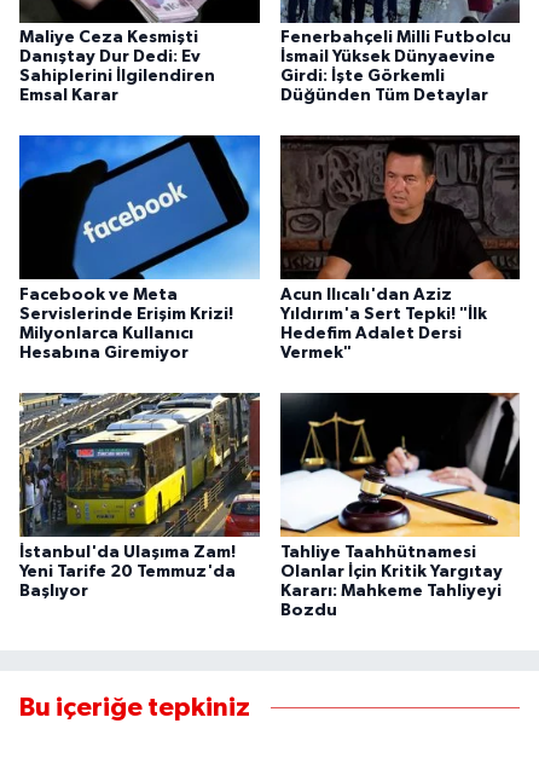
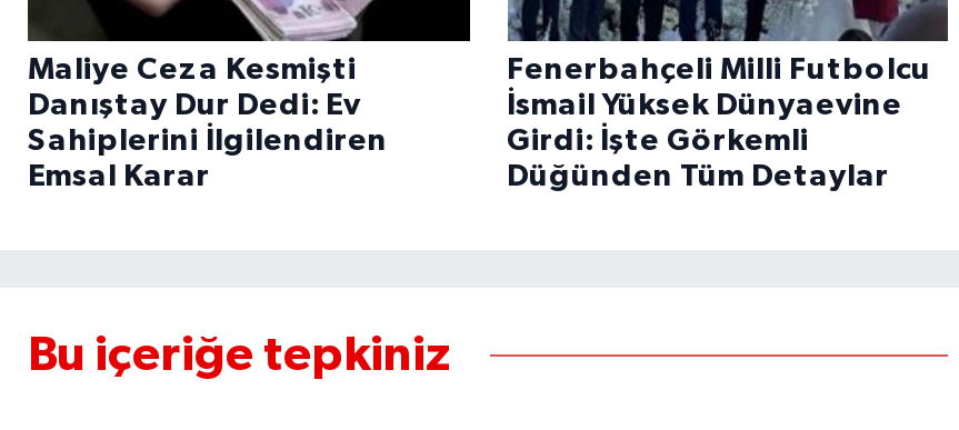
[18,134,261,361] [image] | Facebook ve Meta | Servislerinde Erişim Krizi! | Milyonlarca Kullanıcı | Hesabına Giremiyor -> none
[279,134,521,361] [image] | Acun Ilıcalı'dan Aziz | Yıldırım'a Sert Tepki! "İlk | Hedefim Adalet Dersi | Vermek" -> none
[18,392,261,599] [image] | İstanbul'da Ulaşıma Zam! | Yeni Tarife 20 Temmuz'da | Başlıyor -> none
[279,392,521,618] [image] | Tahliye Taahhütnamesi | Olanlar İçin Kritik Yargıtay | Kararı: Mahkeme Tahliyeyi | Bozdu -> none

